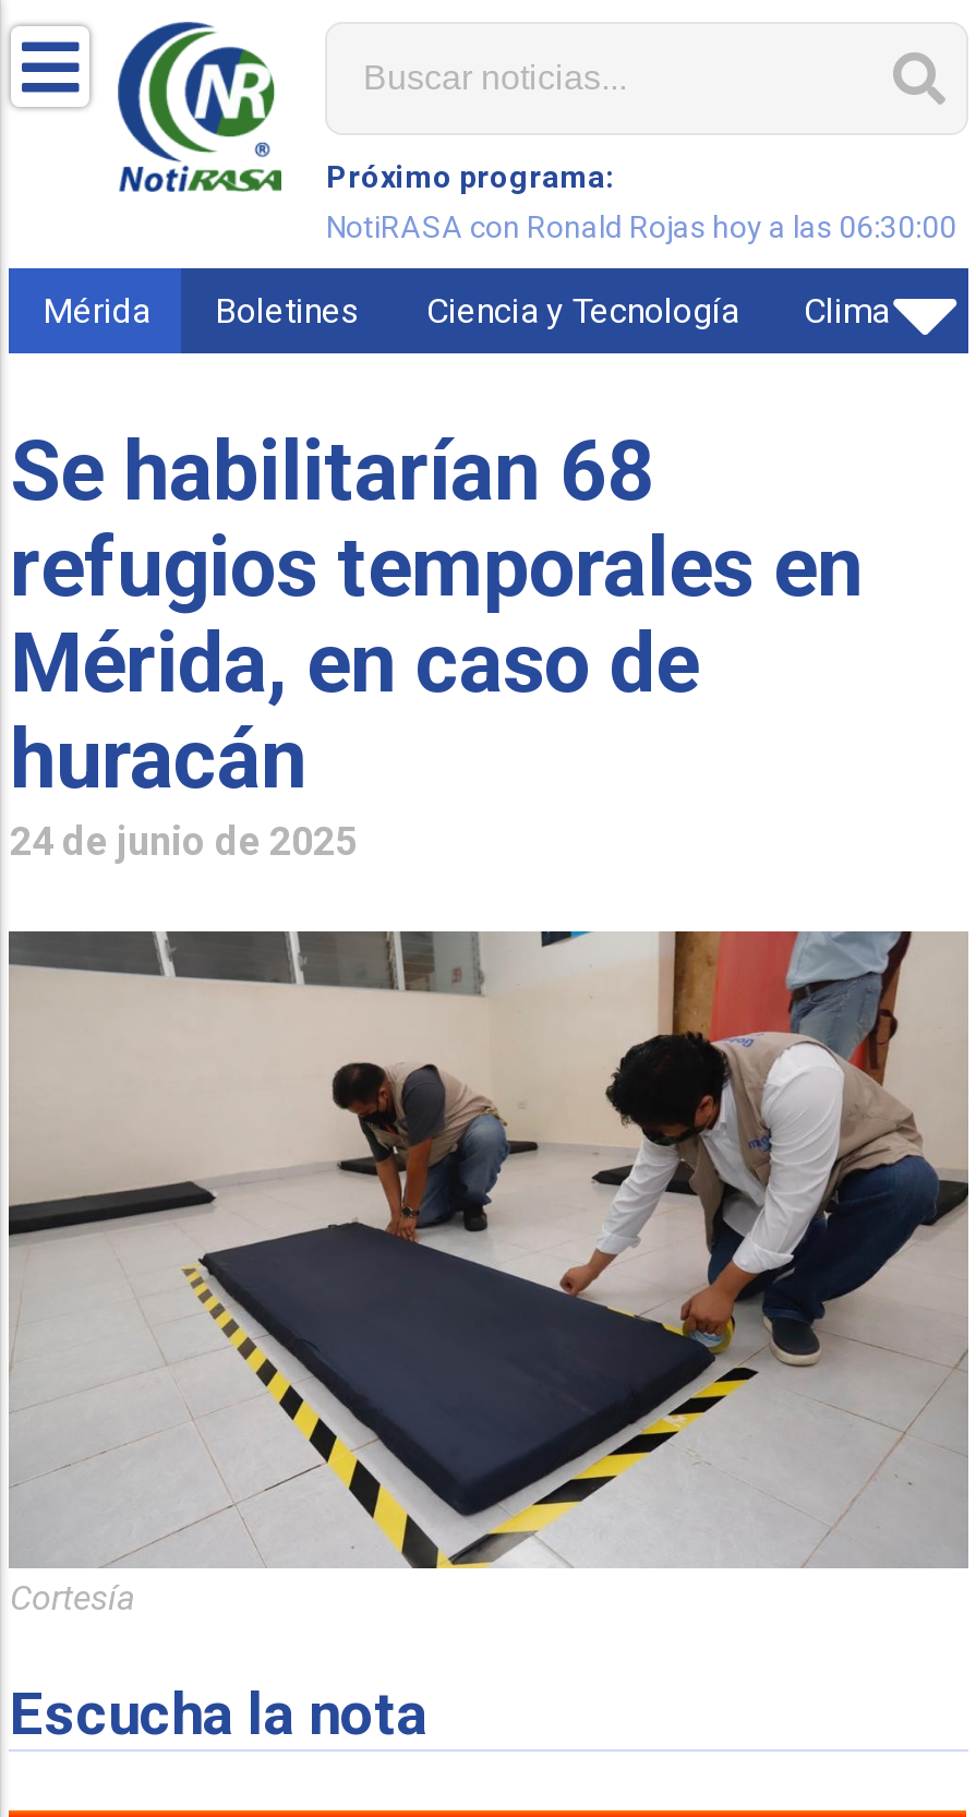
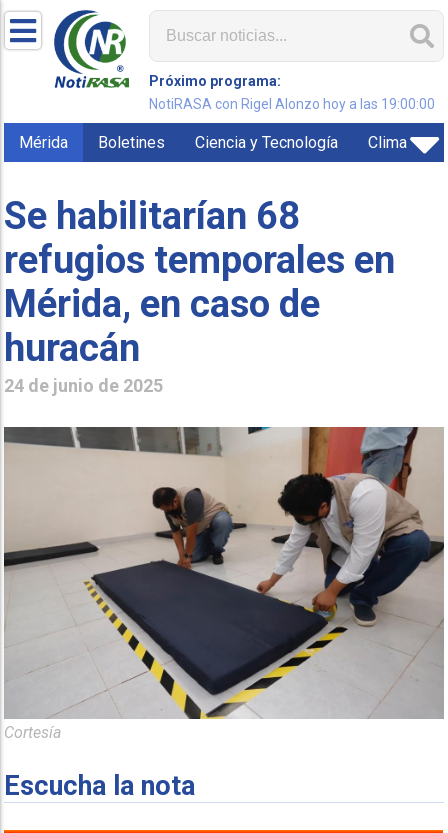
[326,209,956,244] NotiRASA con Ronald Rojas hoy a las 06:30:00 -> [149,96,435,112] NotiRASA con Rigel Alonzo hoy a las 19:00:00

